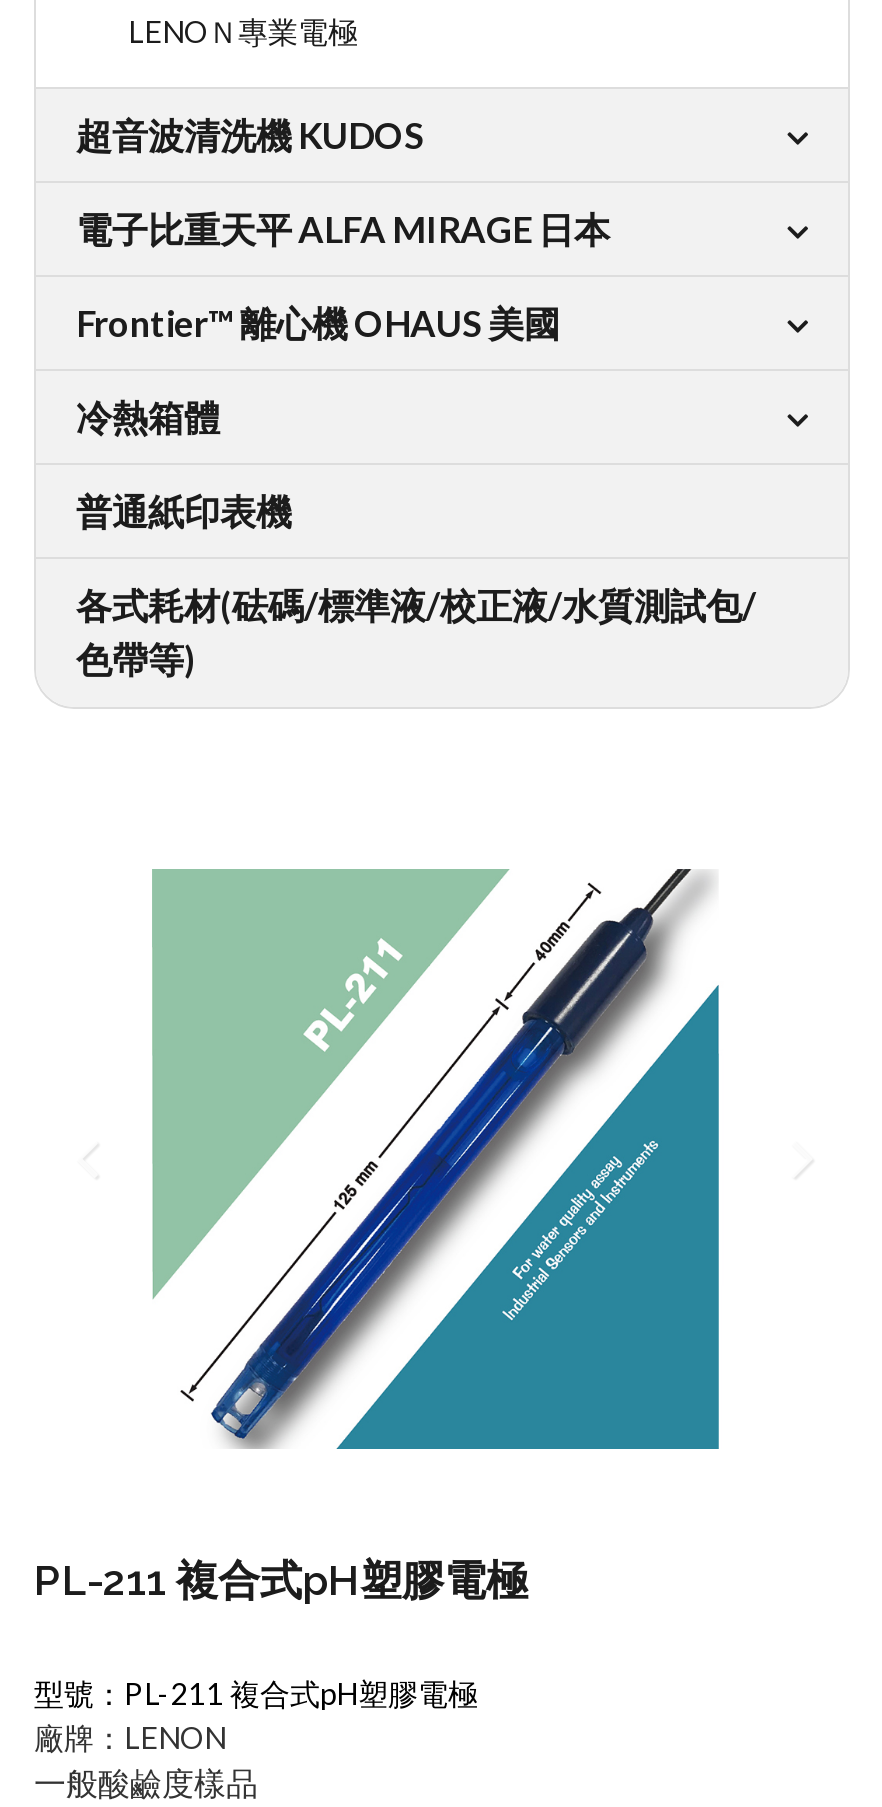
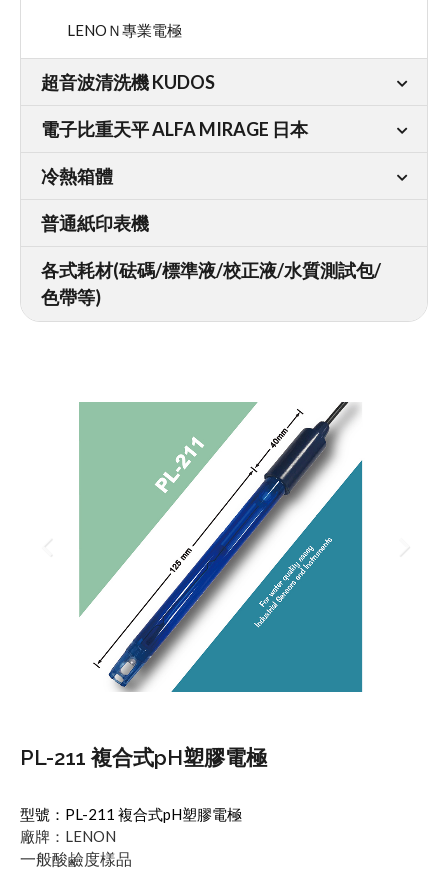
[76,301,560,345] Frontier™ 離心機 OHAUS 美國 -> none

